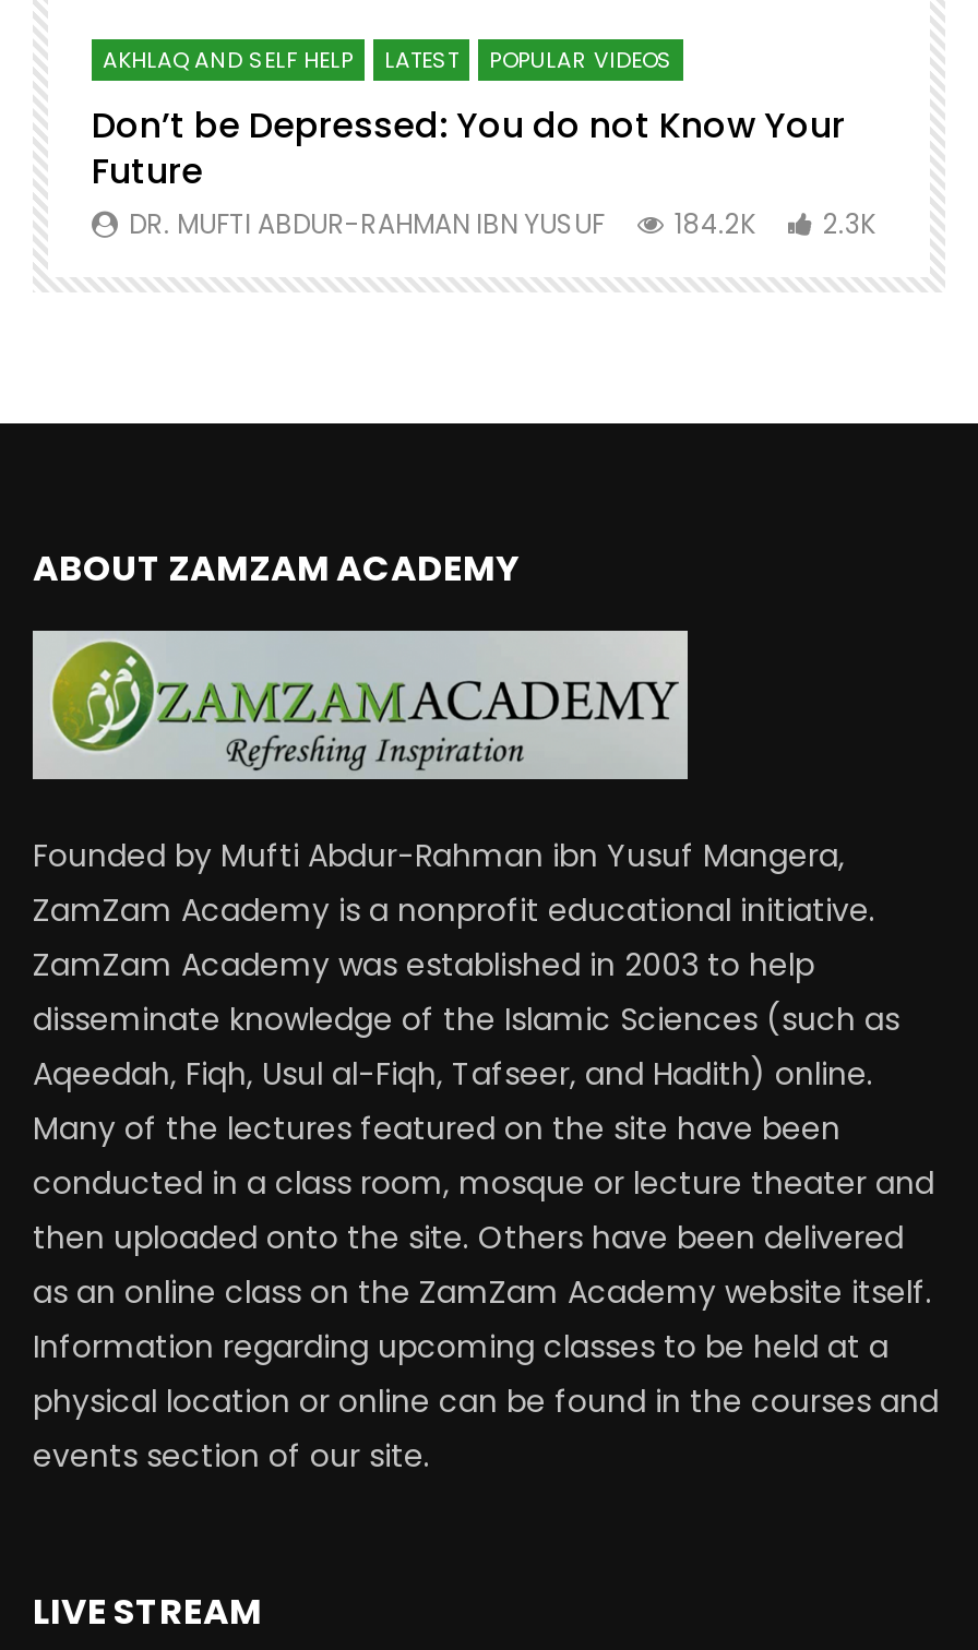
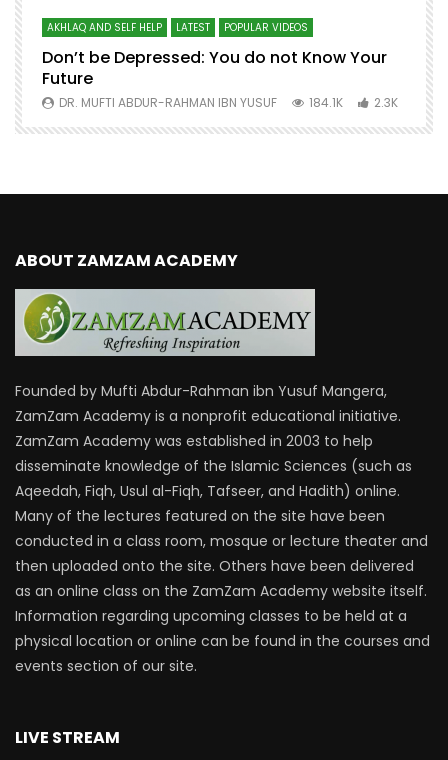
[129,205,875,242] DR. MUFTI ABDUR-RAHMAN IBN YUSUF 184.2K 2.3K -> [59,94,398,111] DR. MUFTI ABDUR-RAHMAN IBN YUSUF 184.1K 2.3K

